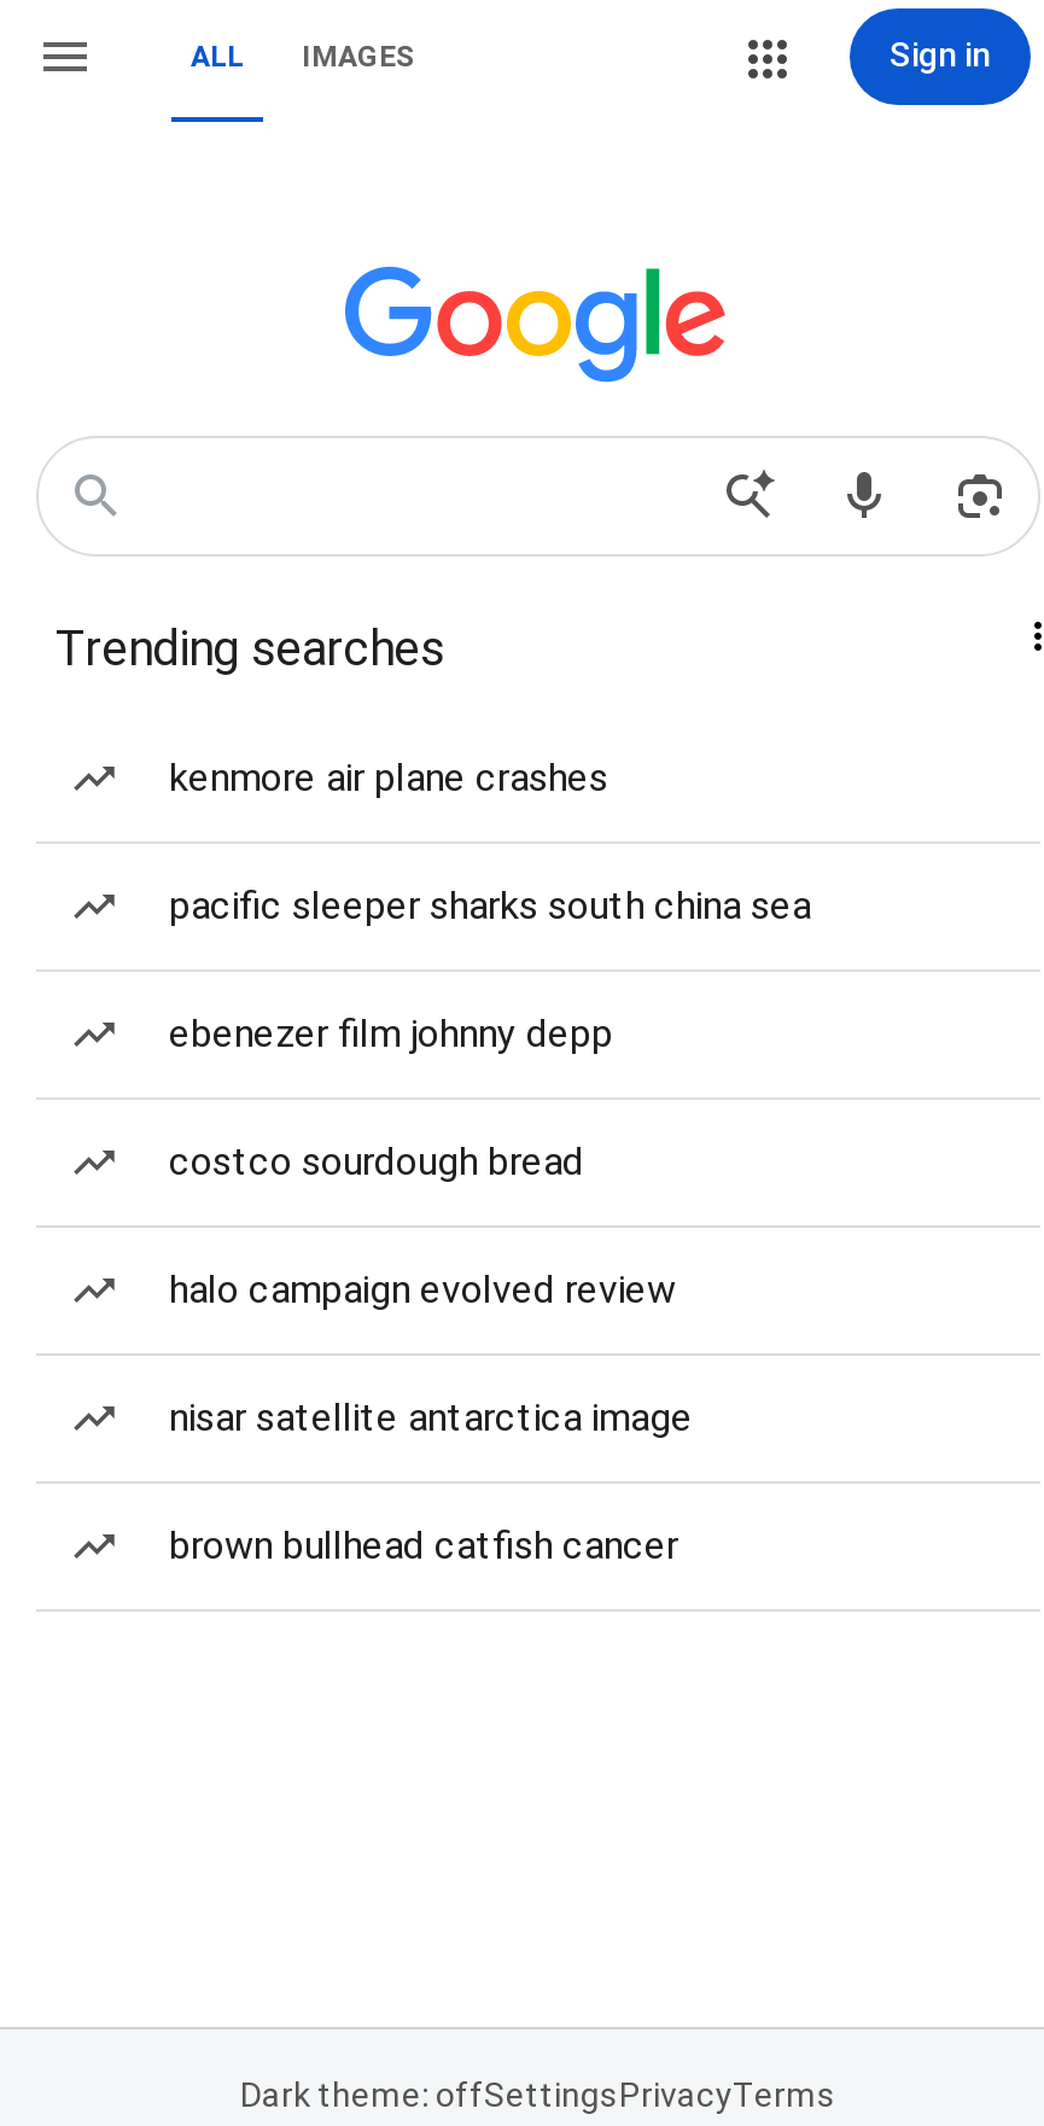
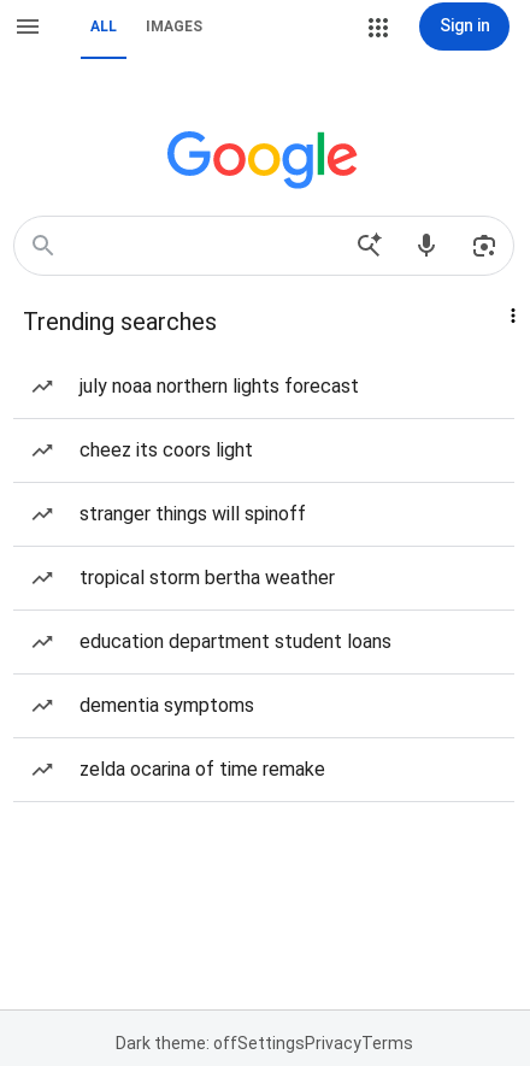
[169,755,608,800] kenmore air plane crashes -> [79,375,359,397] july noaa northern lights forecast
[169,883,811,928] pacific sleeper sharks south china sea -> [79,438,253,461] cheez its coors light
[169,1010,613,1056] ebenezer film johnny depp -> [79,502,306,525] stranger things will spinoff
[169,1138,584,1184] costco sourdough bread -> [79,566,335,589] tropical storm bertha weather
[169,1266,676,1312] halo campaign evolved review -> [79,630,391,653] education department student loans
[169,1394,693,1440] nisar satellite antarctica image -> [79,694,254,717] dementia symptoms
[169,1522,678,1568] brown bullhead catfish cancer -> [79,758,325,781] zelda ocarina of time remake

